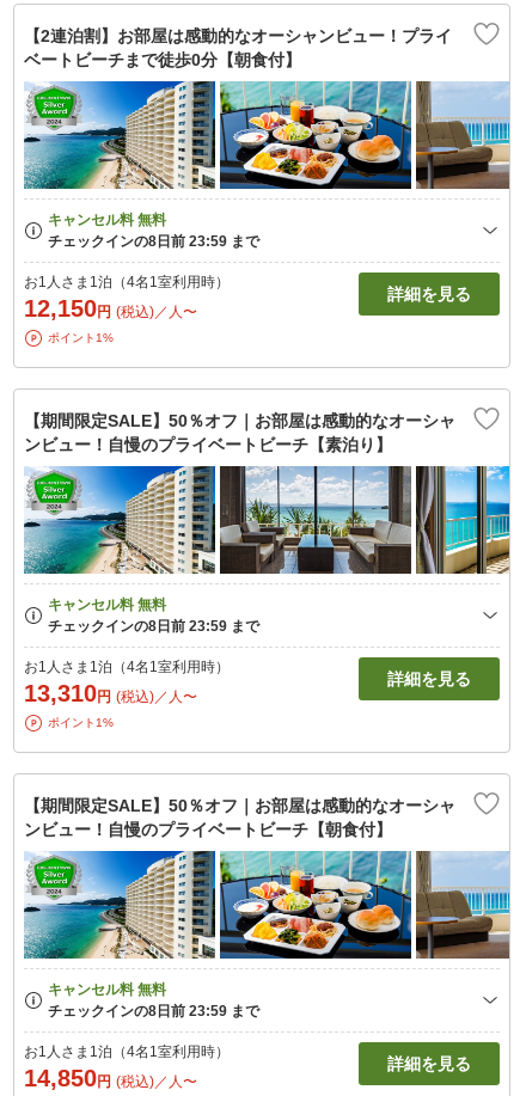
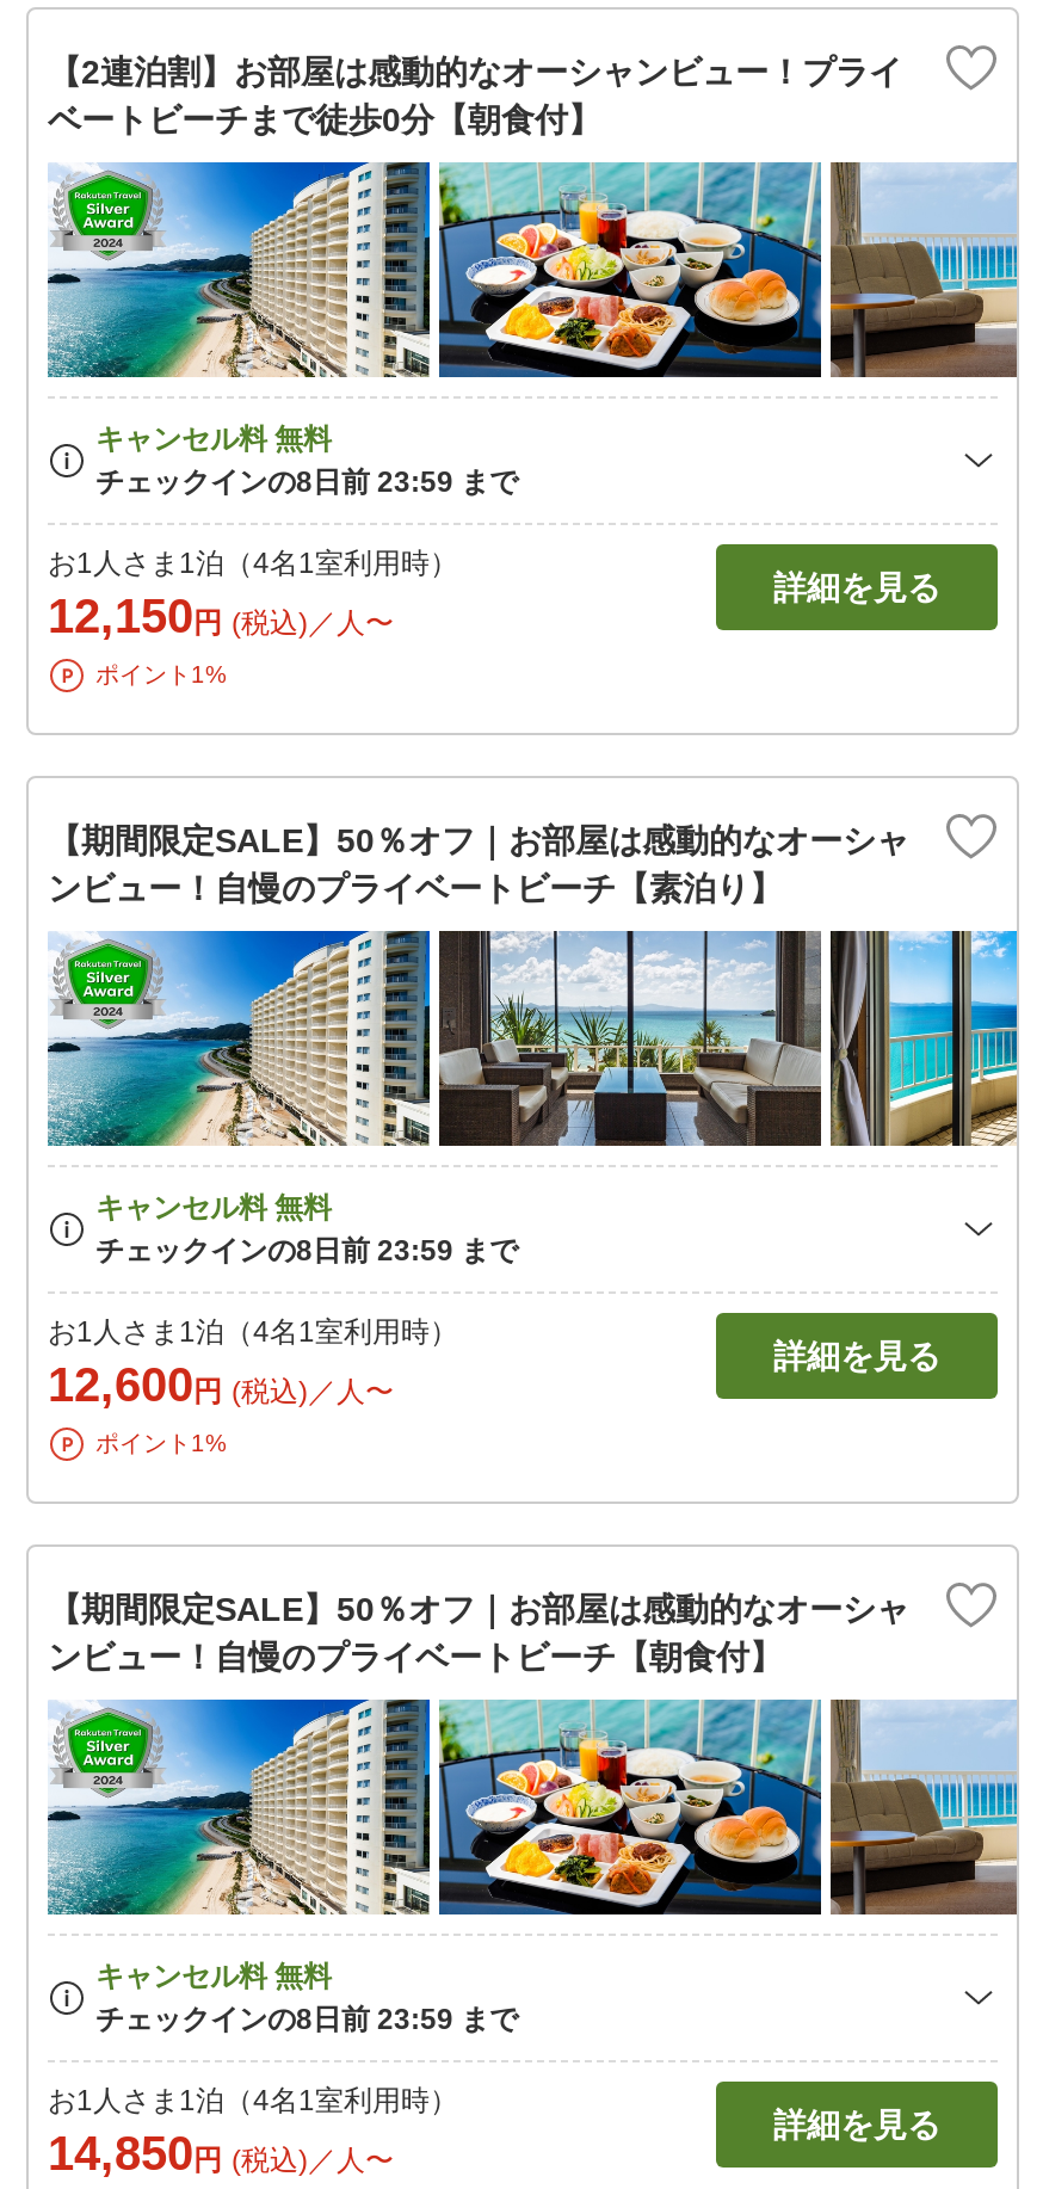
[24,680,197,706] 13,310円 (税込)／人〜 -> [48,1358,394,1411] 12,600円 (税込)／人〜

